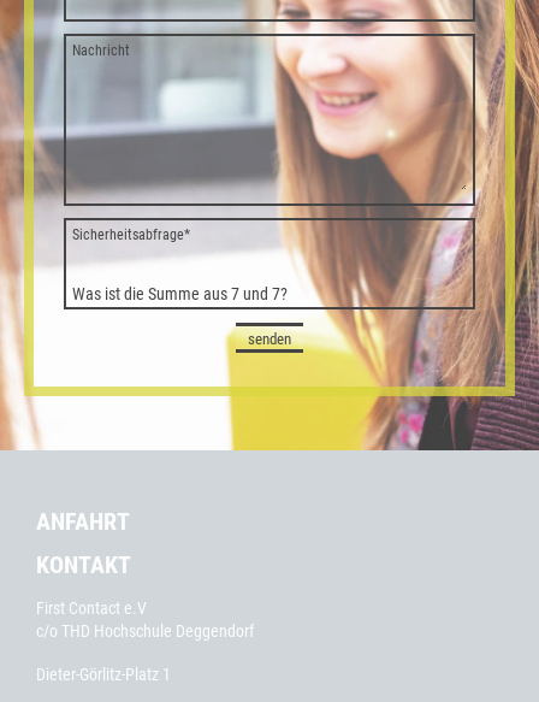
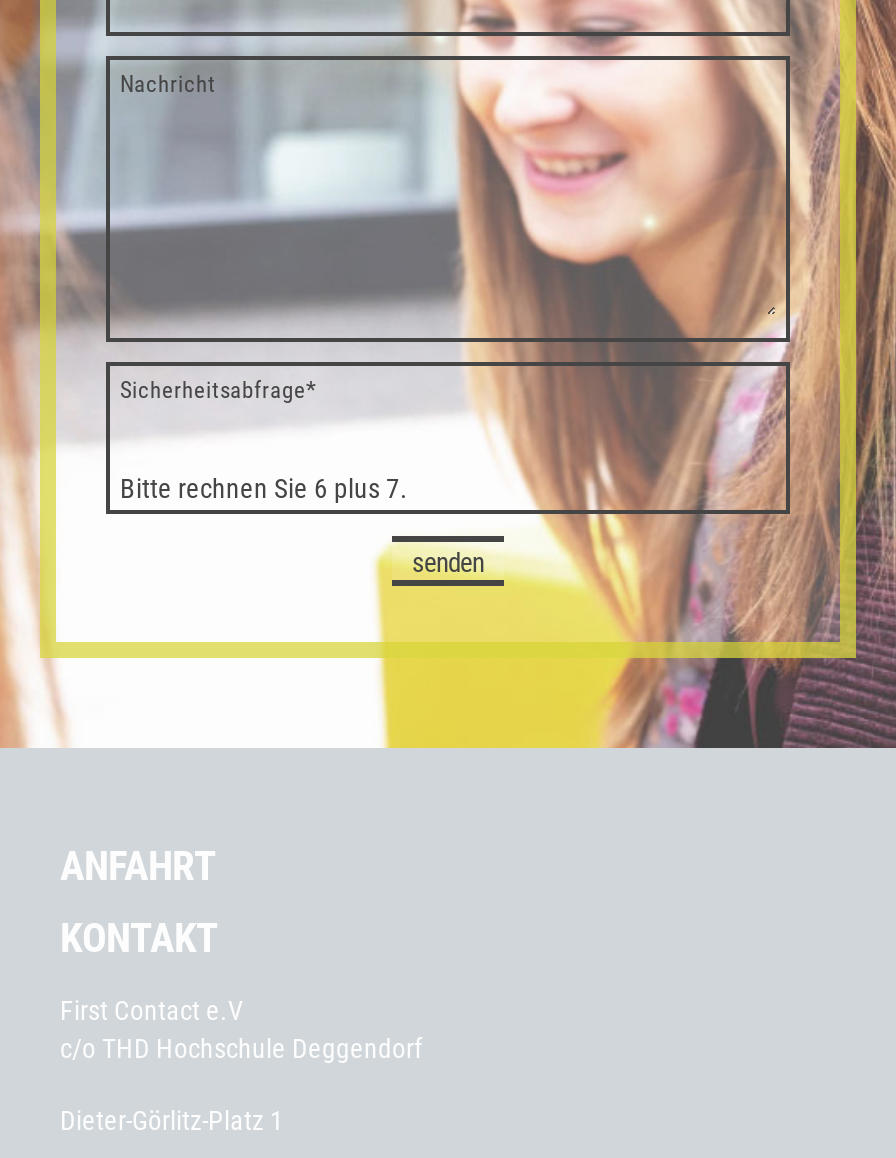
[72,284,288,304] Was ist die Summe aus 7 und 7? -> [120,472,408,504] Bitte rechnen Sie 6 plus 7.

